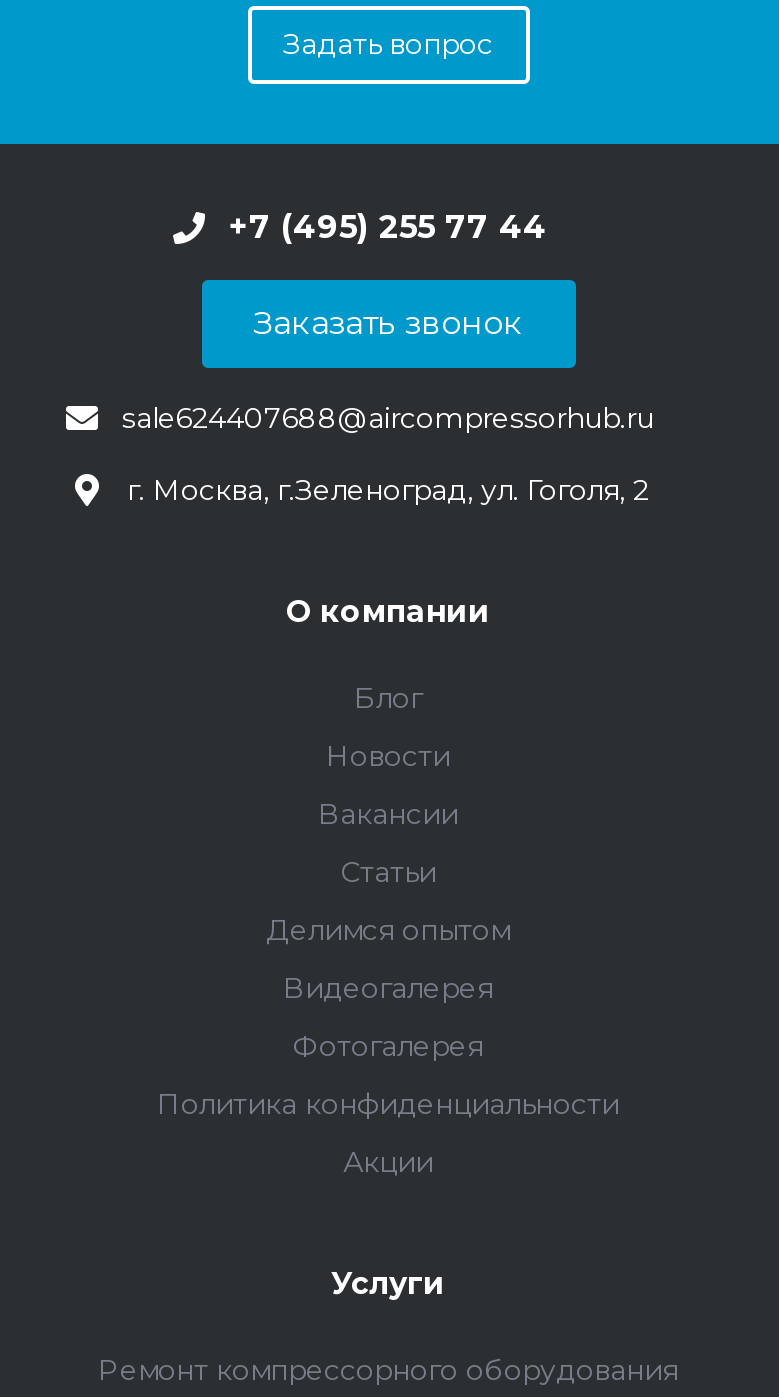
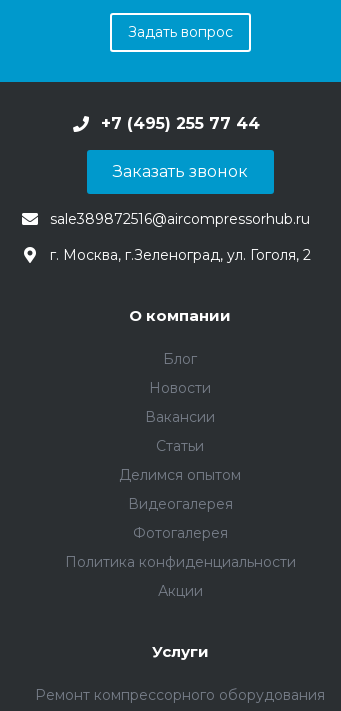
[122,400,654,436] sale624407688@aircompressorhub.ru -> [50,210,310,228] sale389872516@aircompressorhub.ru

